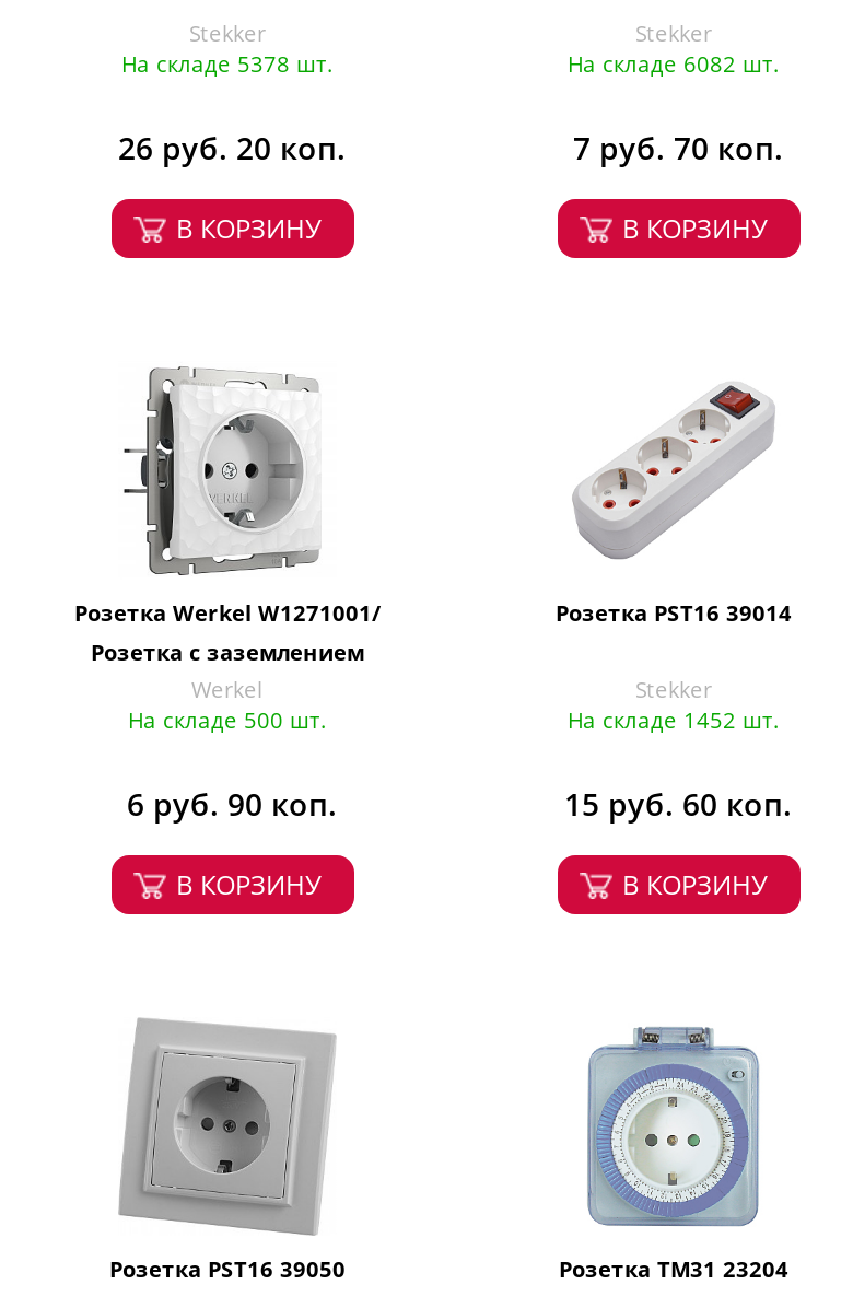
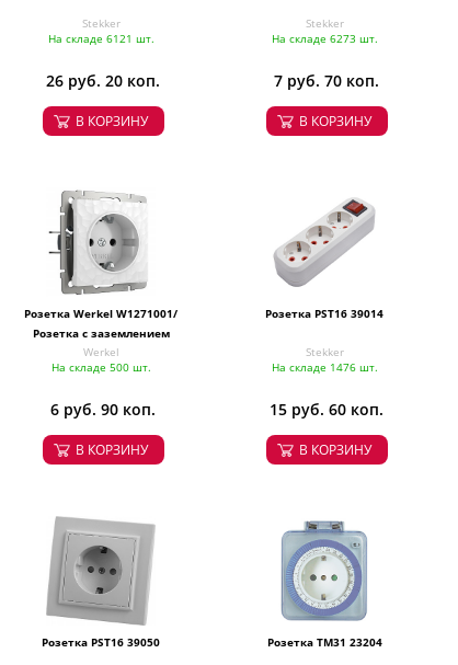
[121,48,334,79] На складе 5378 шт. -> [48,31,154,46] На складе 6121 шт.
[568,48,780,79] На складе 6082 шт. -> [271,31,377,46] На складе 6273 шт.
[568,704,780,735] На складе 1452 шт. -> [271,359,377,375] На складе 1476 шт.

